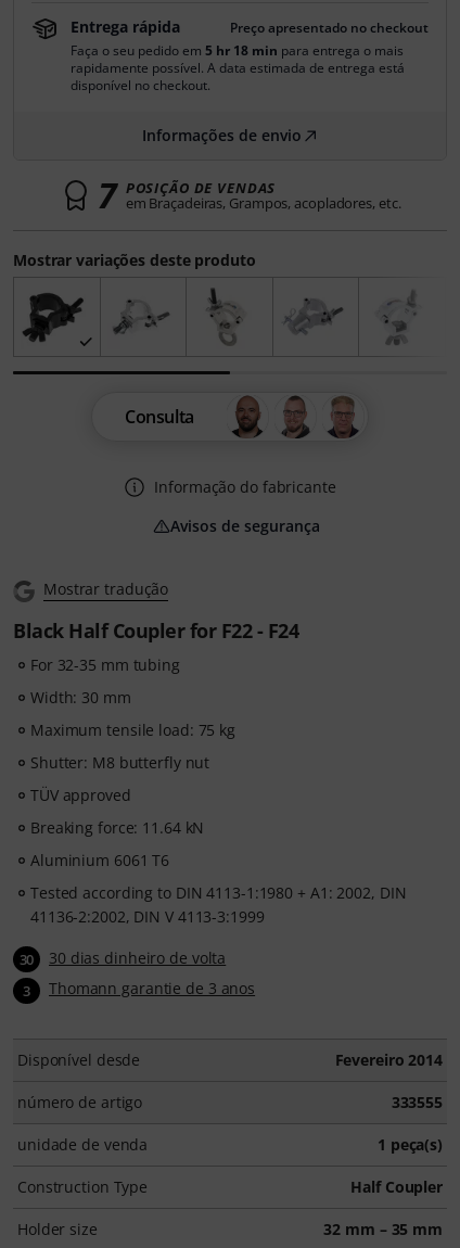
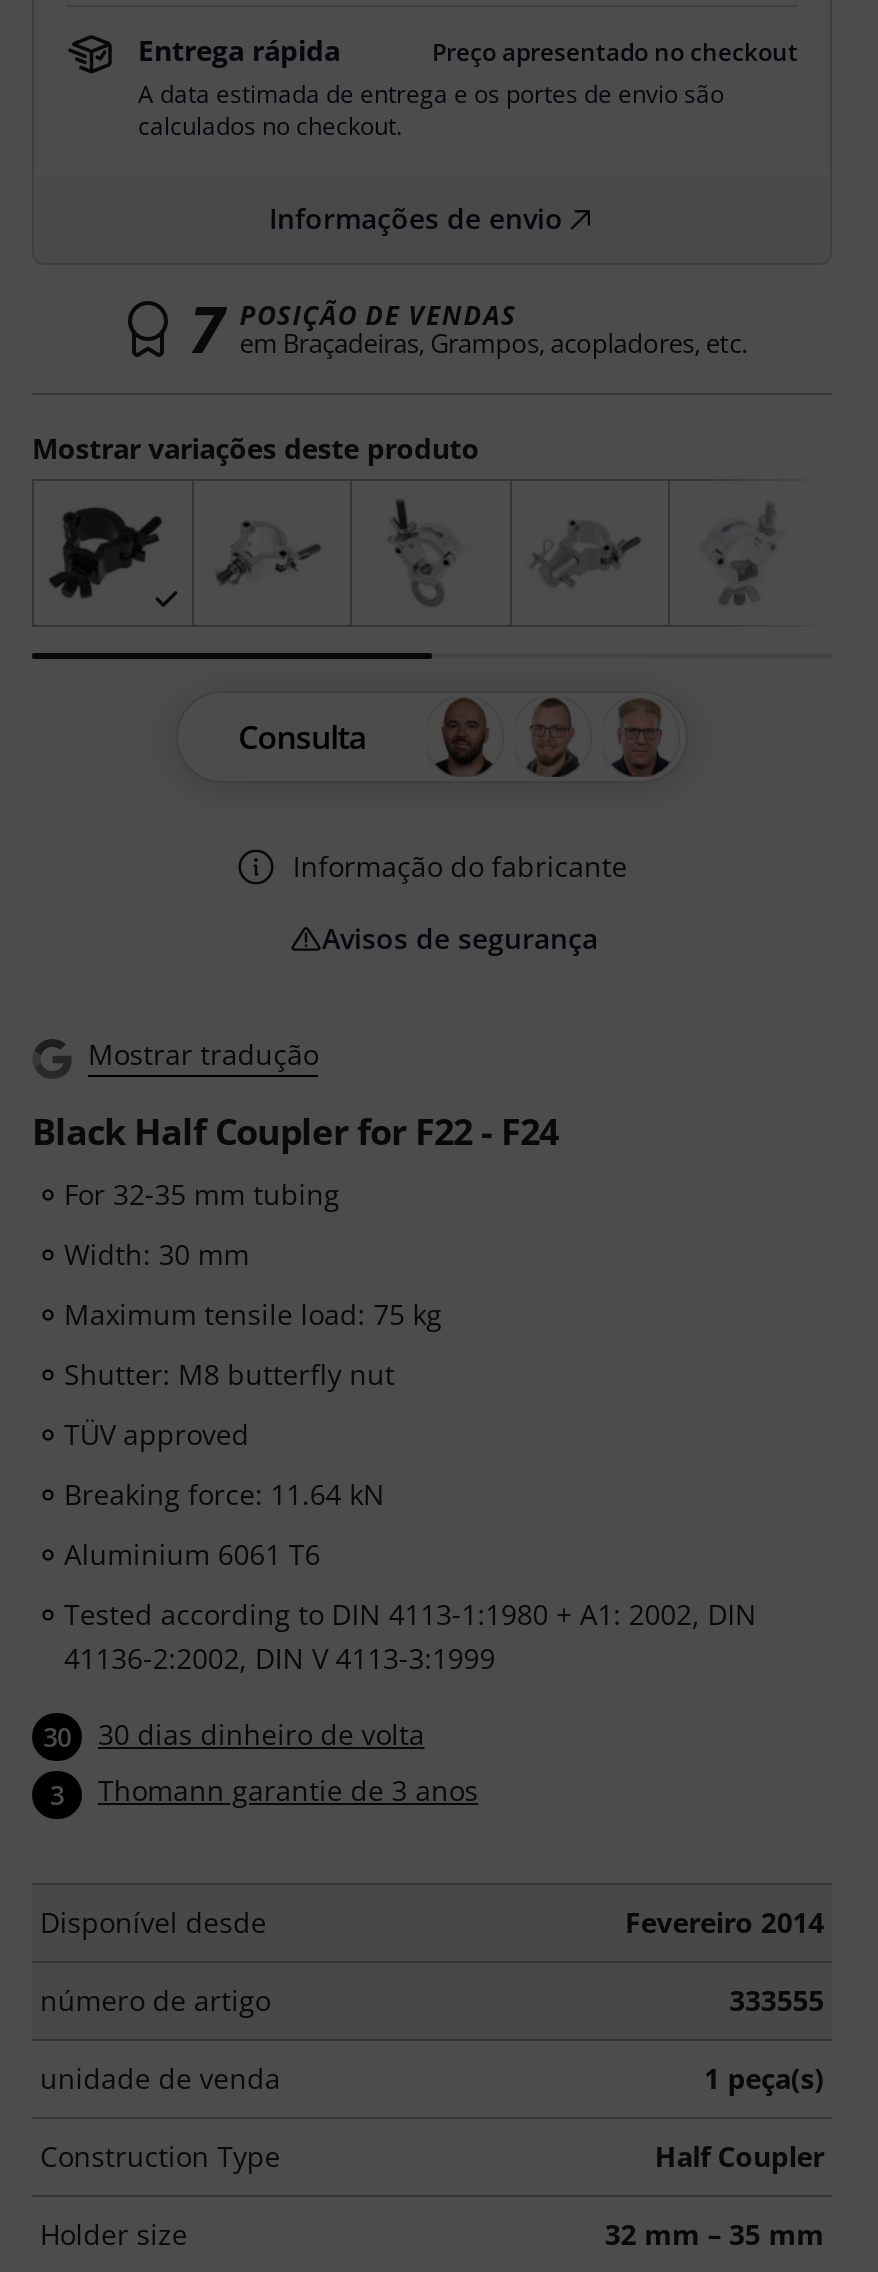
[71,41,405,94] Faça o seu pedido em 5 hr 18 min para entrega o mais | rapidamente possível. A data estimada de entrega está | disponível no checkout. -> [138,77,724,143] A data estimada de entrega e os portes de envio são | calculados no checkout.

